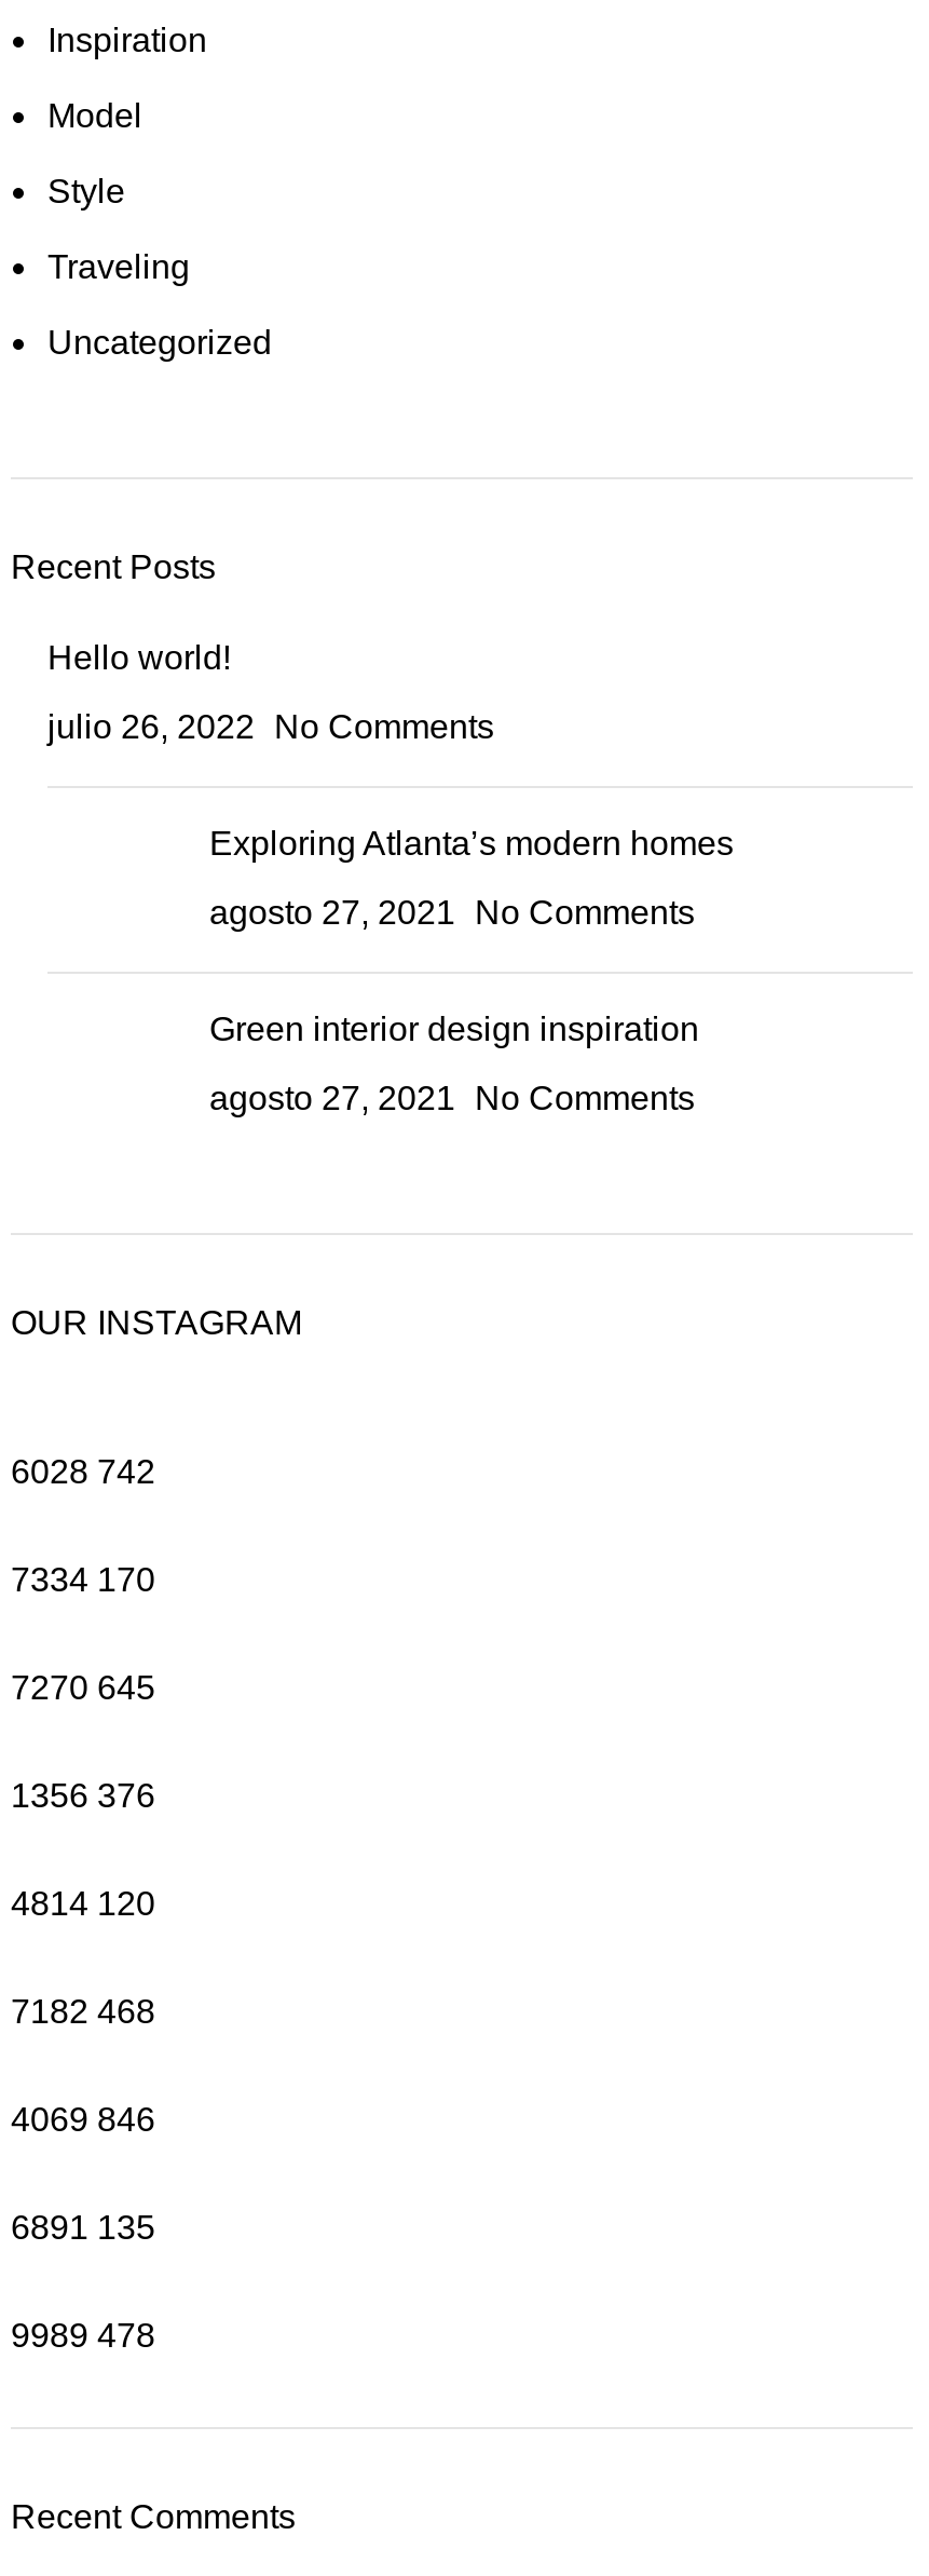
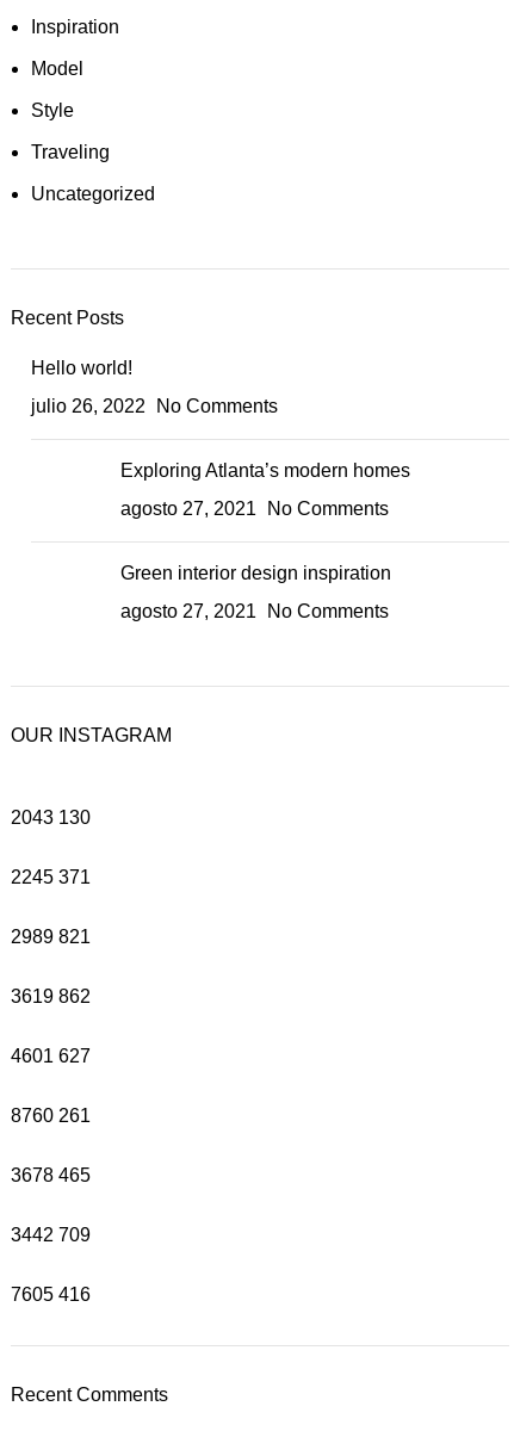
[11,1453,155,1490] 6028 742 -> [11,807,91,828] 2043 130
[11,1561,155,1598] 7334 170 -> [11,867,91,887] 2245 371
[11,1669,155,1706] 7270 645 -> [11,927,91,947] 2989 821
[11,1777,155,1814] 1356 376 -> [11,986,91,1006] 3619 862
[11,1885,155,1922] 4814 120 -> [11,1046,91,1066] 4601 627
[11,1993,155,2030] 7182 468 -> [11,1105,91,1126] 8760 261
[11,2101,155,2138] 4069 846 -> [11,1165,91,1185] 3678 465
[11,2209,155,2246] 6891 135 -> [11,1225,91,1245] 3442 709
[11,2317,155,2354] 9989 478 -> [11,1284,91,1305] 7605 416

